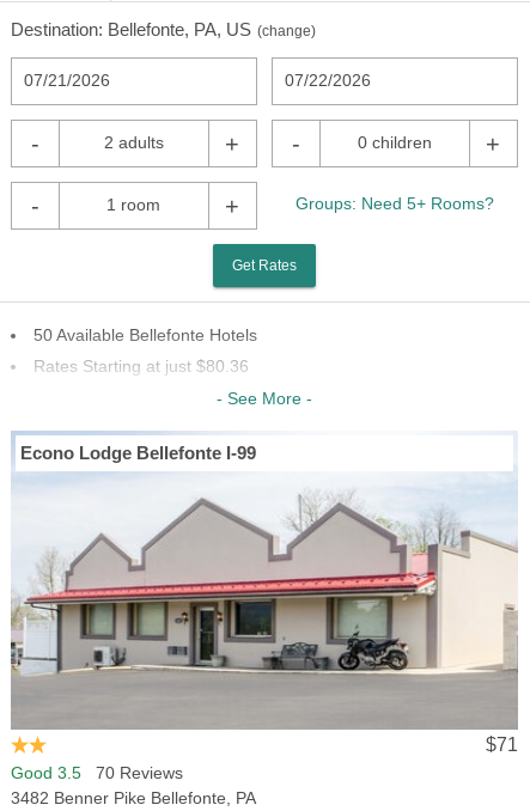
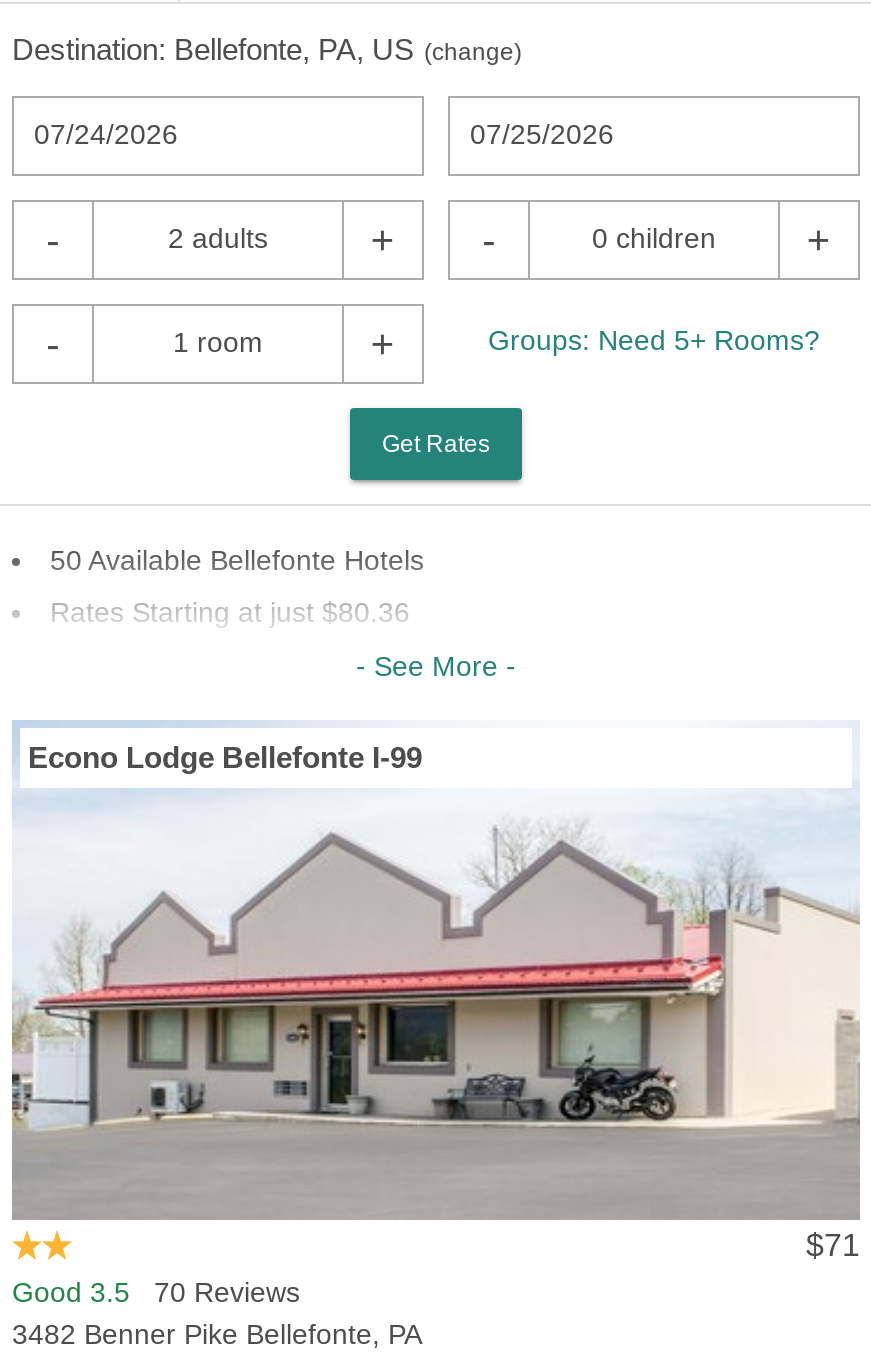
[24,71,110,90] 07/21/2026 -> [34,118,178,150] 07/24/2026
[285,71,371,90] 07/22/2026 -> [470,118,614,150] 07/25/2026

